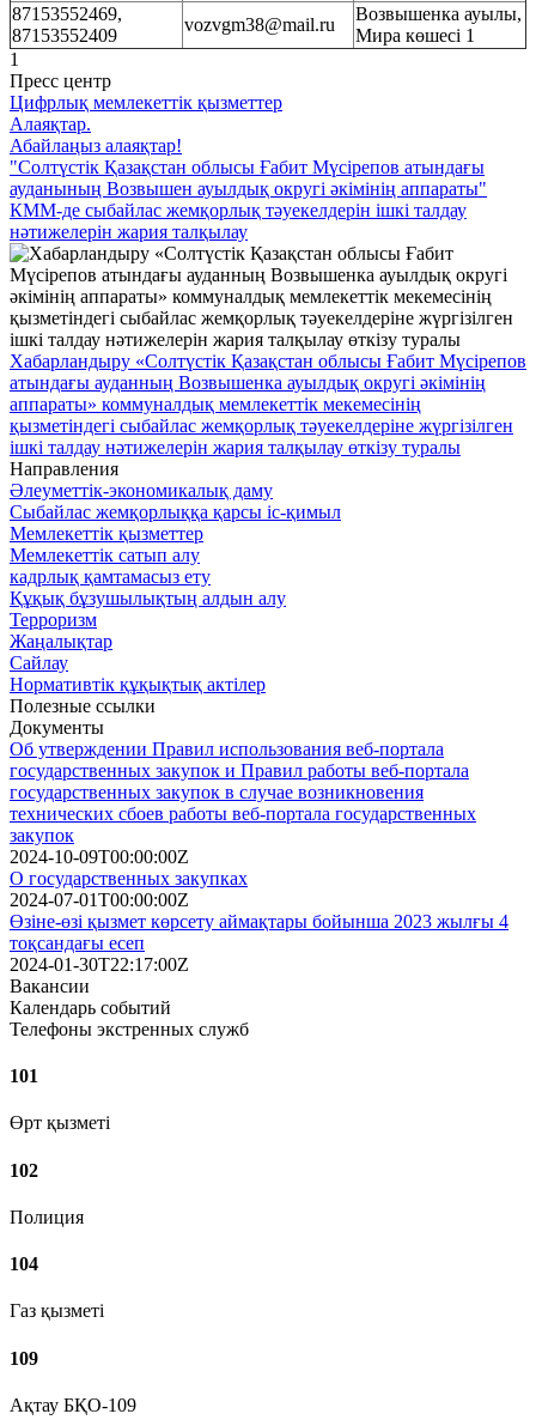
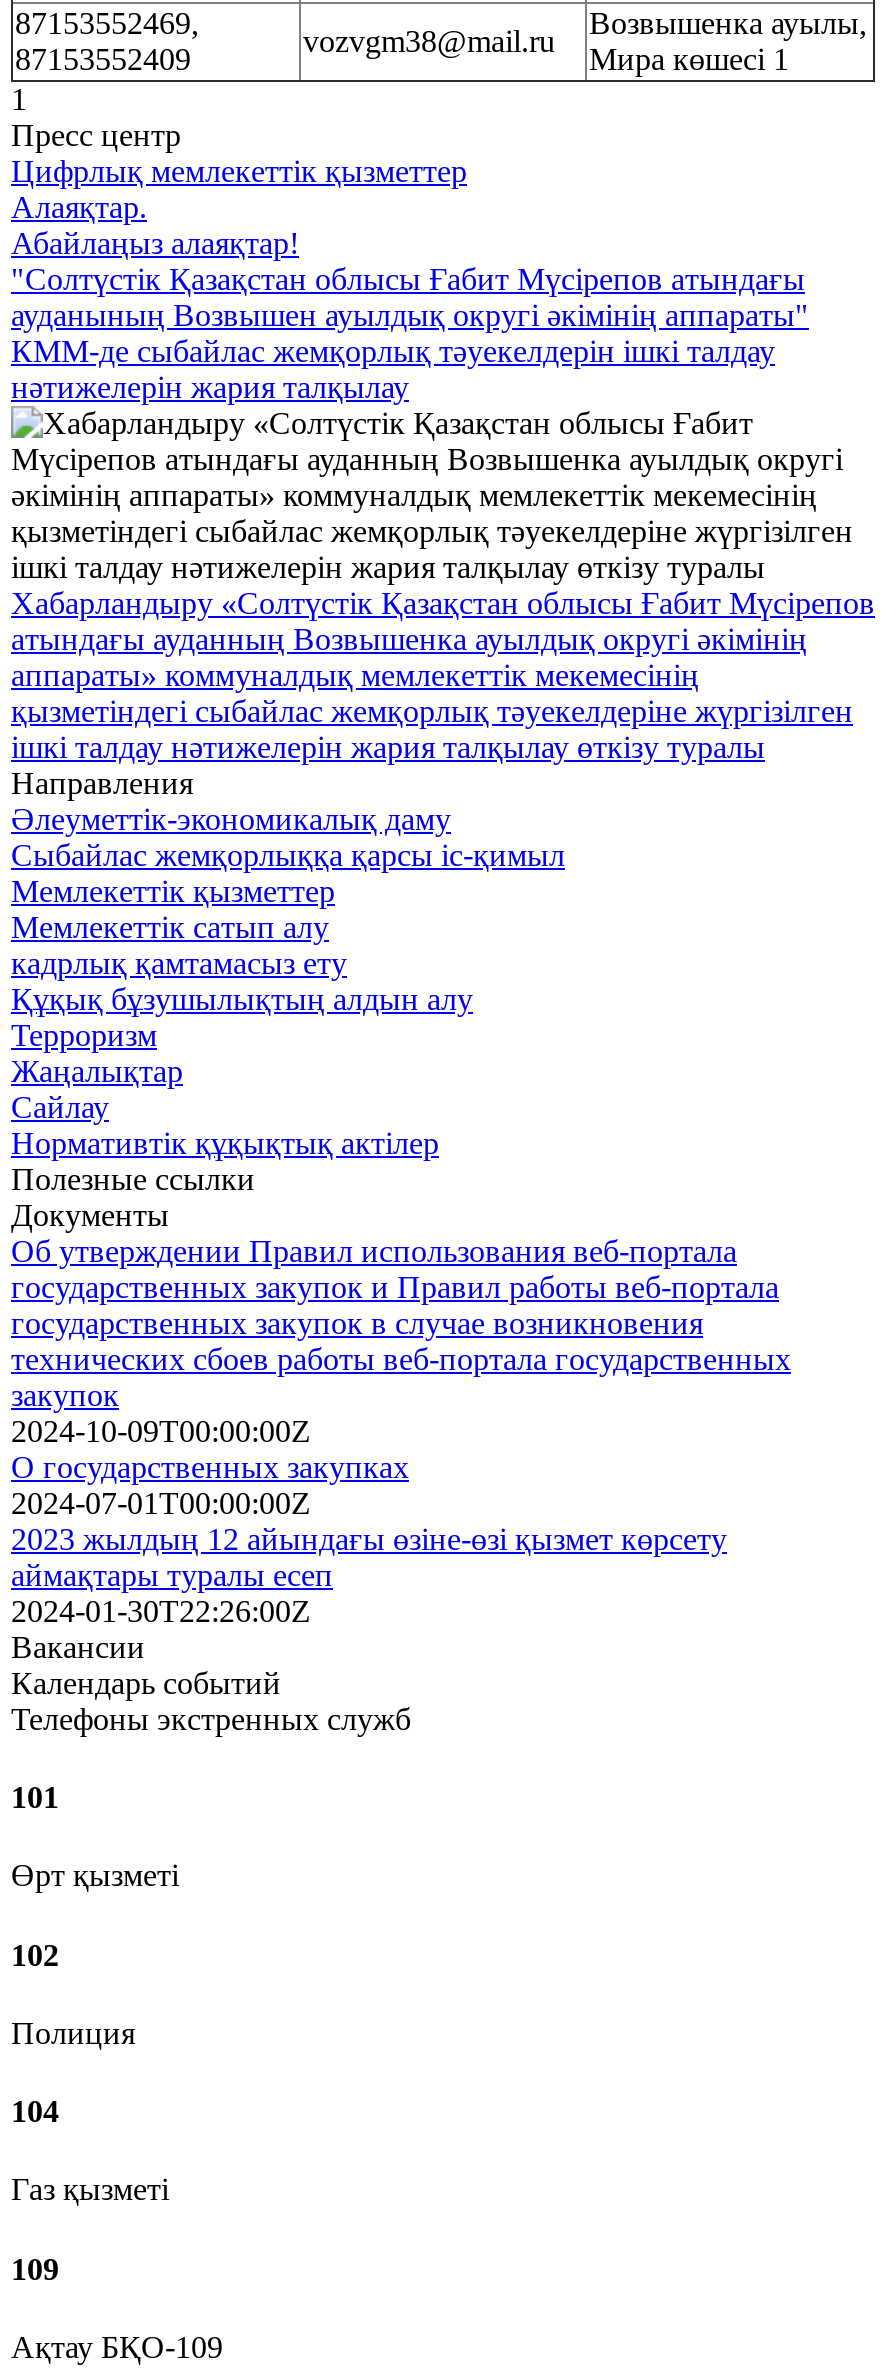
[10,911,508,974] Өзіне-өзі қызмет көрсету аймақтары бойынша 2023 жылғы 4 | тоқсандағы есеп | 2024-01-30T22:17:00Z -> [11,1522,727,1628] 2023 жылдың 12 айындағы өзіне-өзі қызмет көрсету | аймақтары туралы есеп | 2024-01-30T22:26:00Z

